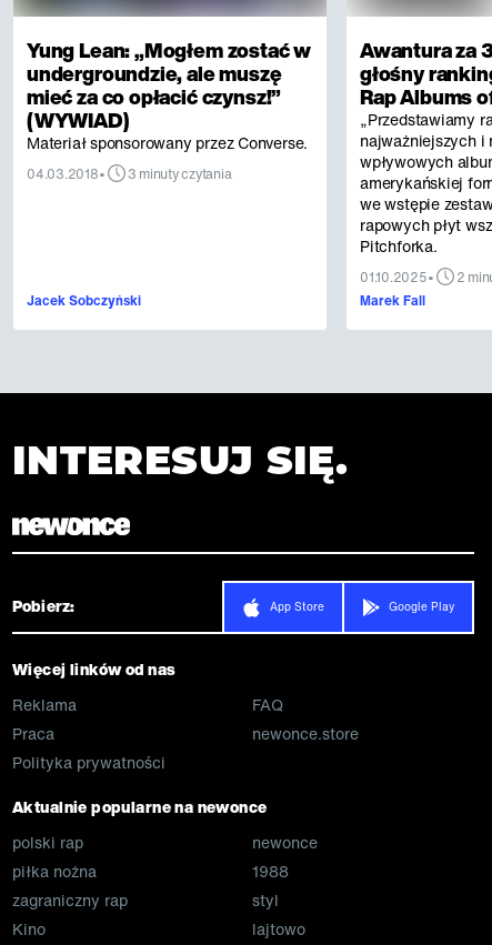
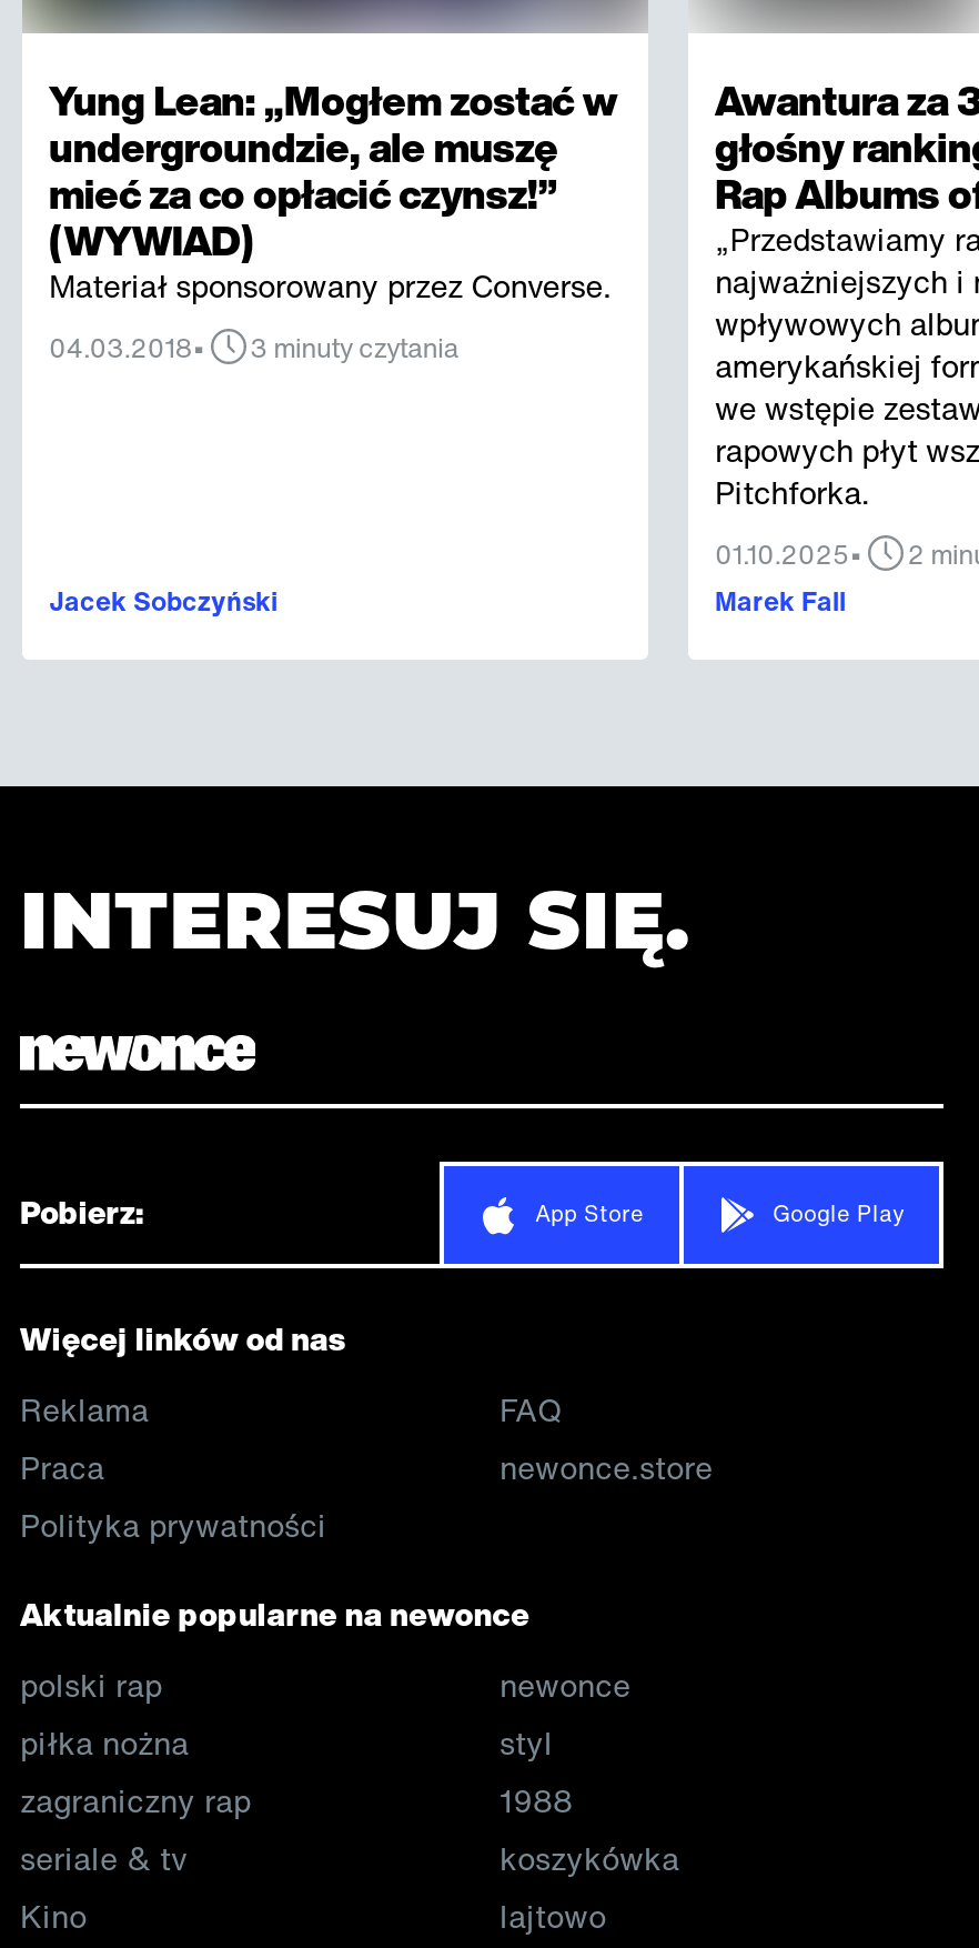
moved [252,888,279,912] -> [499,1719,553,1766]: styl
none -> [20,1835,186,1881] seriale & tv
none -> [499,1835,679,1881] koszykówka

